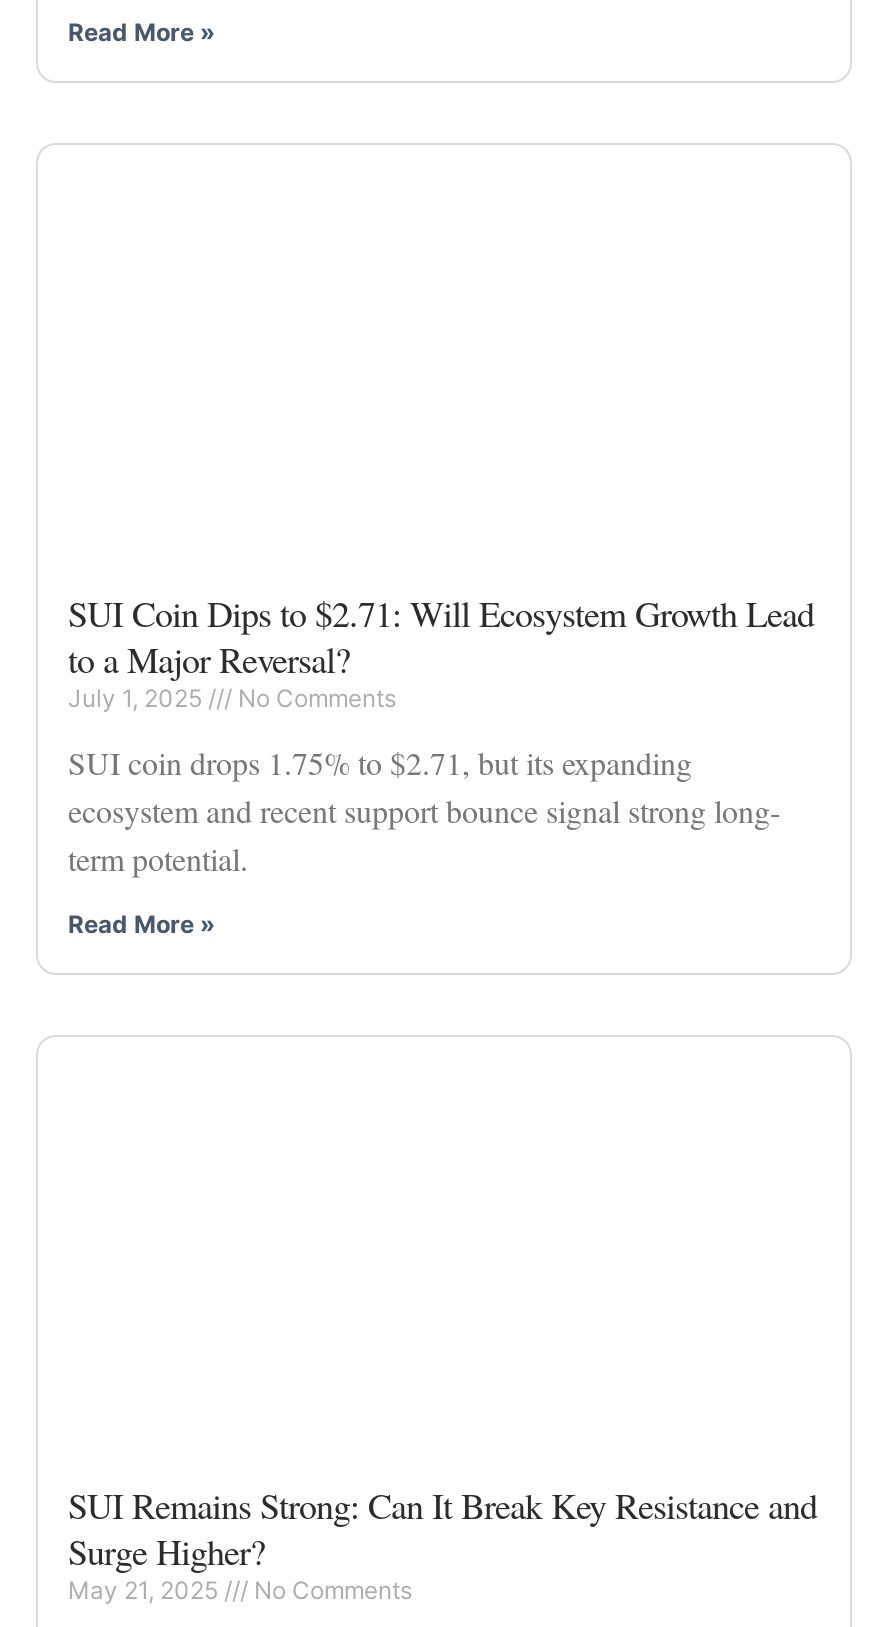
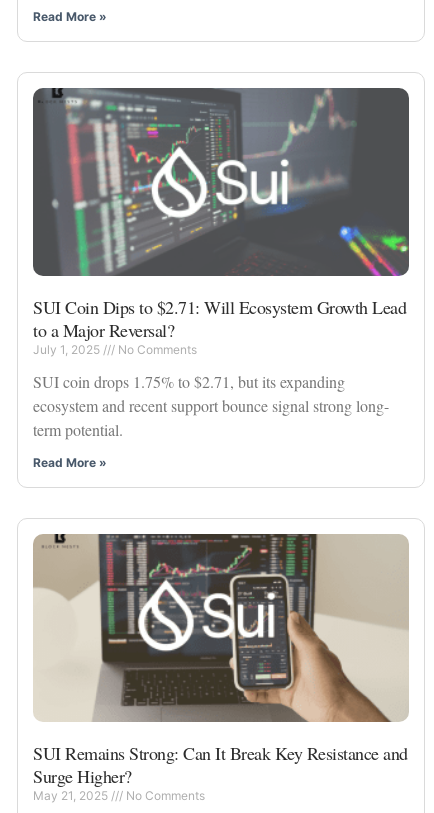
none -> [32,87,410,277] [image]
none -> [32,533,410,723] [image]

